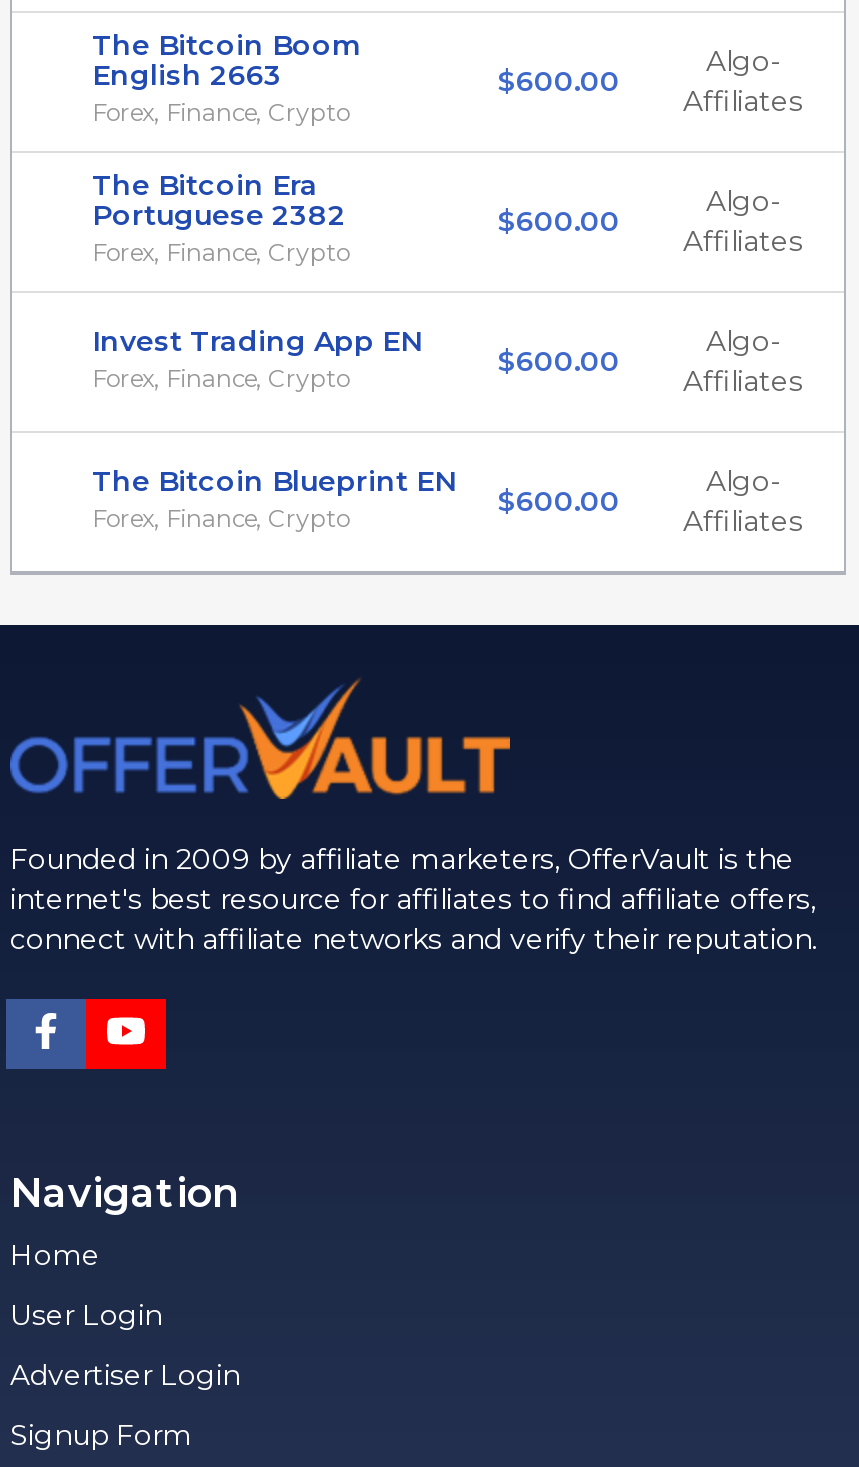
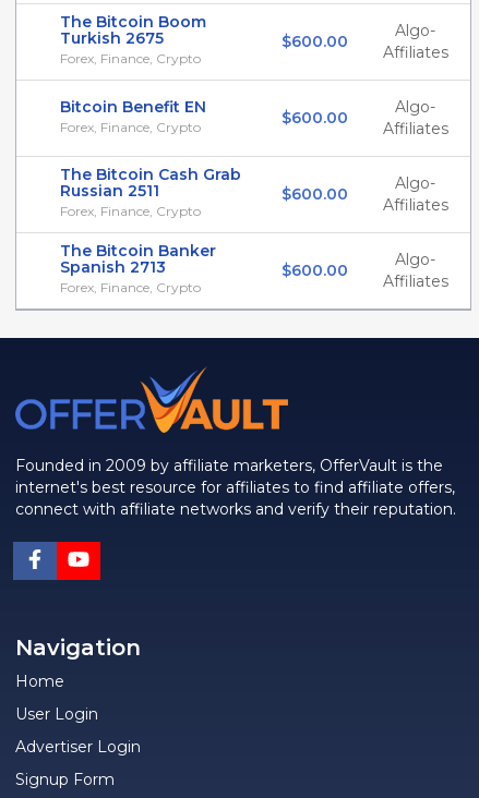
[92,57,282,93] English 2663 -> [60,28,164,48] Turkish 2675
[92,167,346,233] The Bitcoin Era | Portuguese 2382 -> [60,97,206,117] Bitcoin Benefit EN
[92,323,422,359] Invest Trading App EN -> [60,165,241,201] The Bitcoin Cash Grab | Russian 2511
[92,463,456,499] The Bitcoin Blueprint EN -> [60,241,216,277] The Bitcoin Banker | Spanish 2713

